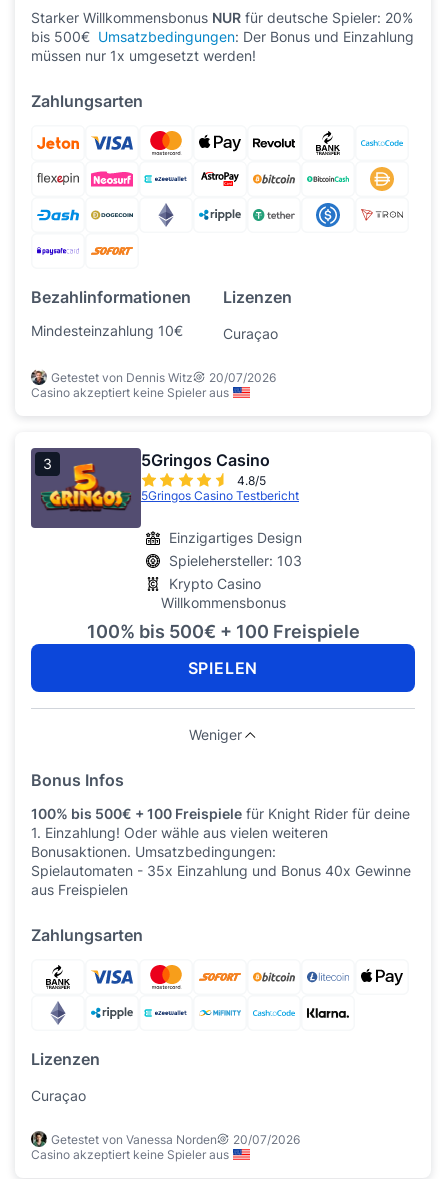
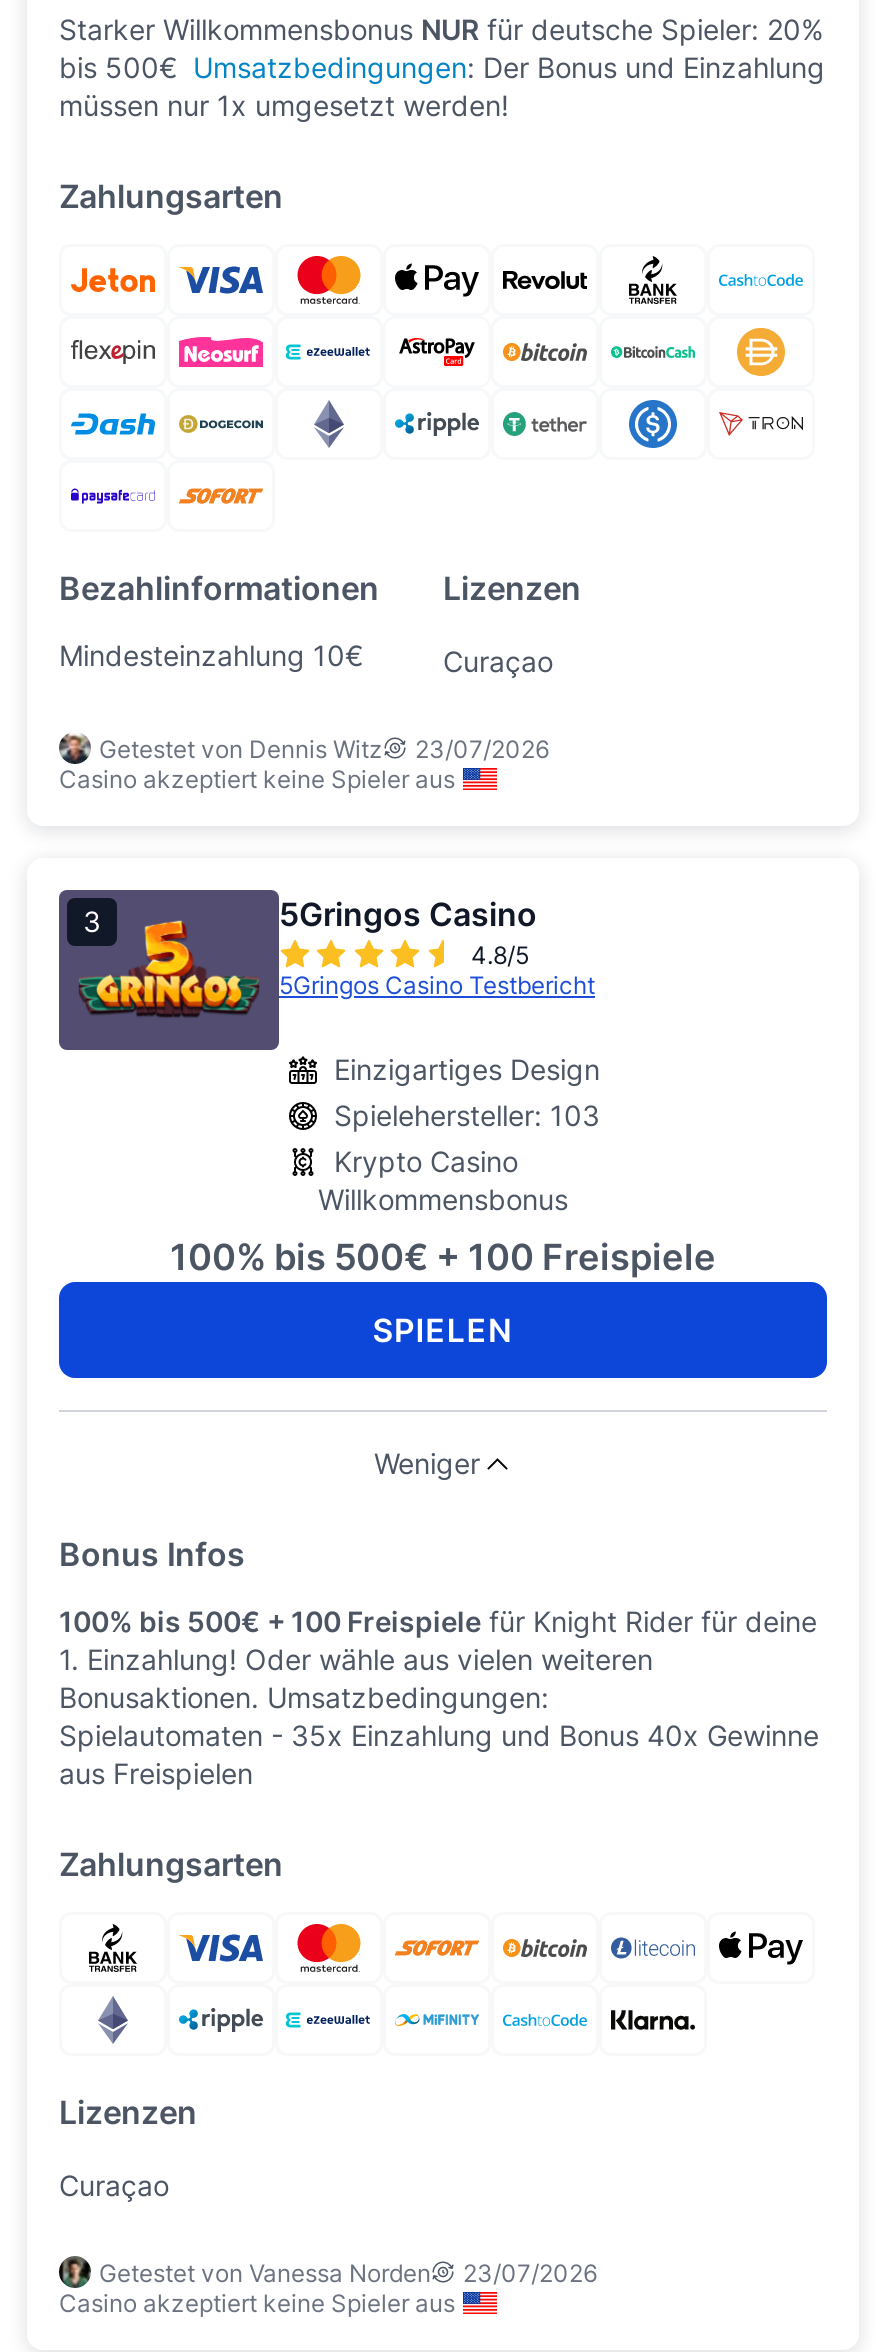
[51,369,276,384] Getestet von Dennis Witz 20/07/2026 -> [99,733,549,763] Getestet von Dennis Witz 23/07/2026
[51,1131,300,1146] Getestet von Vanessa Norden 20/07/2026 -> [99,2257,597,2287] Getestet von Vanessa Norden 23/07/2026

